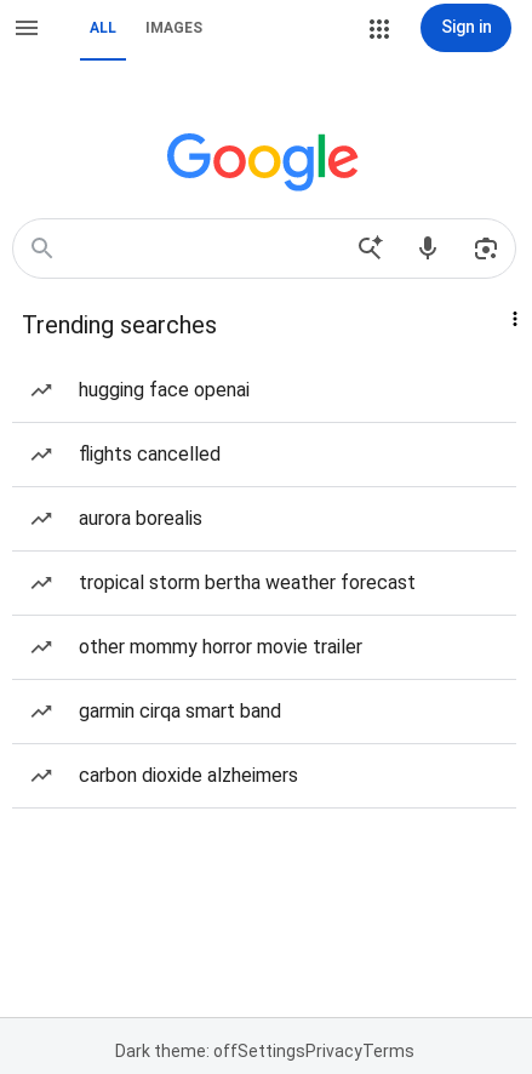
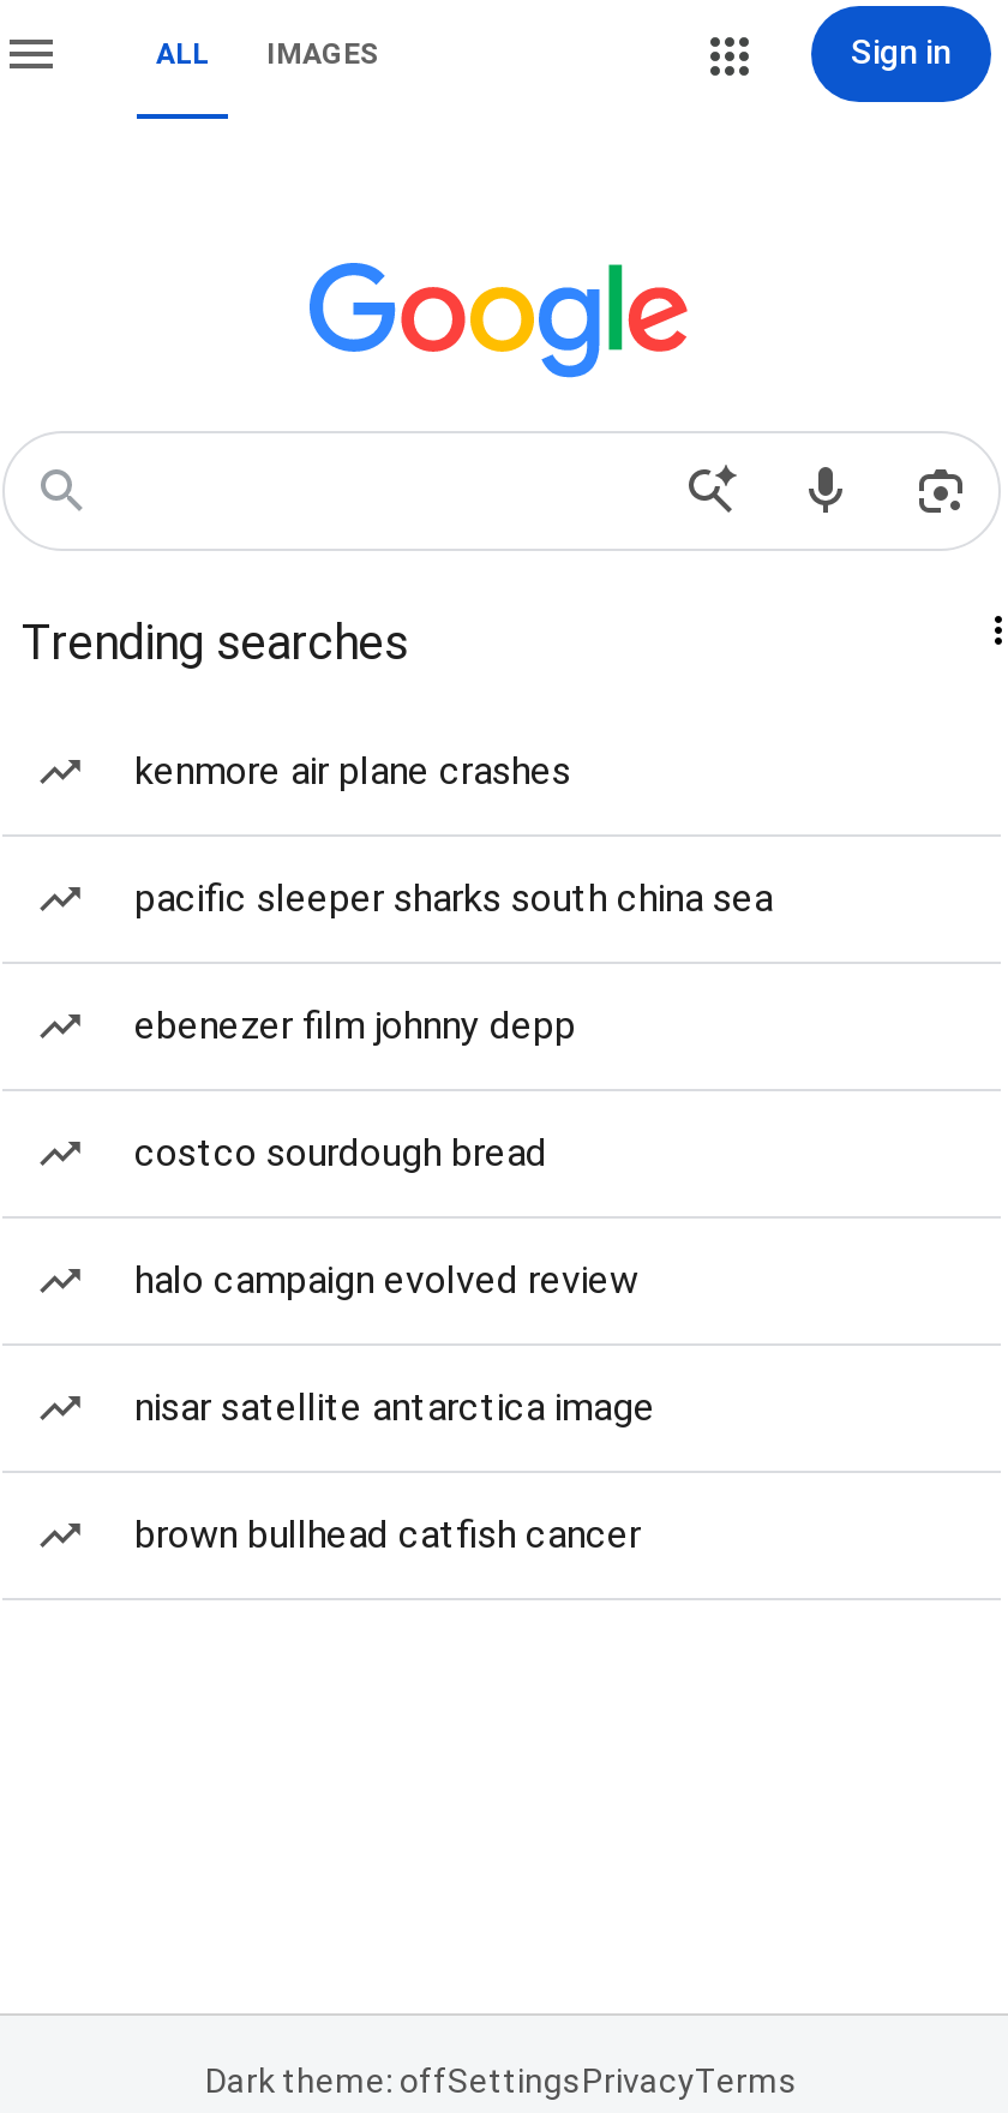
[79,378,250,401] hugging face openai -> [134,748,571,794] kenmore air plane crashes
[79,442,221,465] flights cancelled -> [134,875,773,921] pacific sleeper sharks south china sea
[79,507,202,530] aurora borealis -> [134,1002,576,1048] ebenezer film johnny depp
[79,571,416,594] tropical storm bertha weather forecast -> [134,1130,547,1175] costco sourdough bread
[79,635,362,658] other mommy horror movie trailer -> [134,1257,638,1303] halo campaign evolved review
[79,699,281,722] garmin cirqa smart band -> [134,1384,655,1430] nisar satellite antarctica image
[79,764,298,787] carbon dioxide alzheimers -> [134,1512,641,1557] brown bullhead catfish cancer

